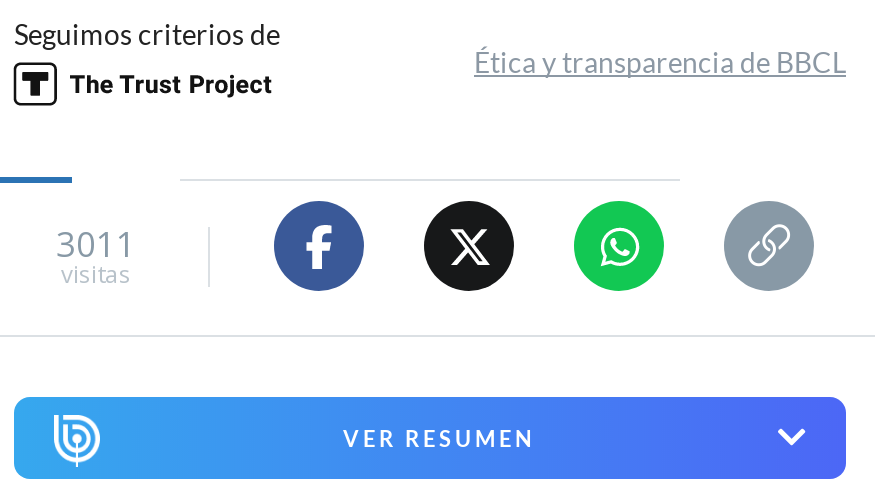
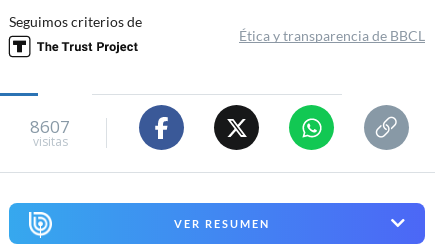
[56,220,136,266] 3011 -> [30,115,70,138] 8607

